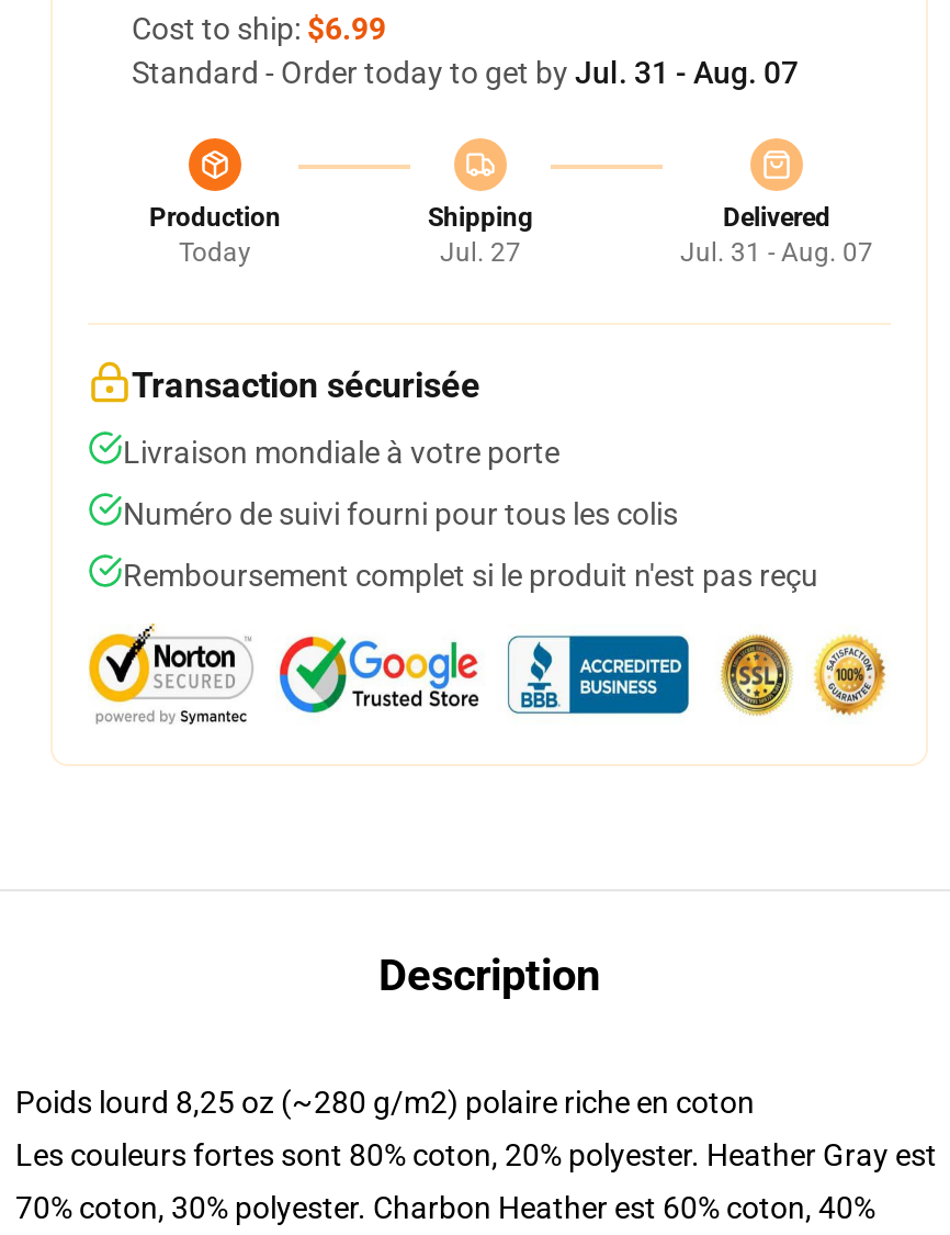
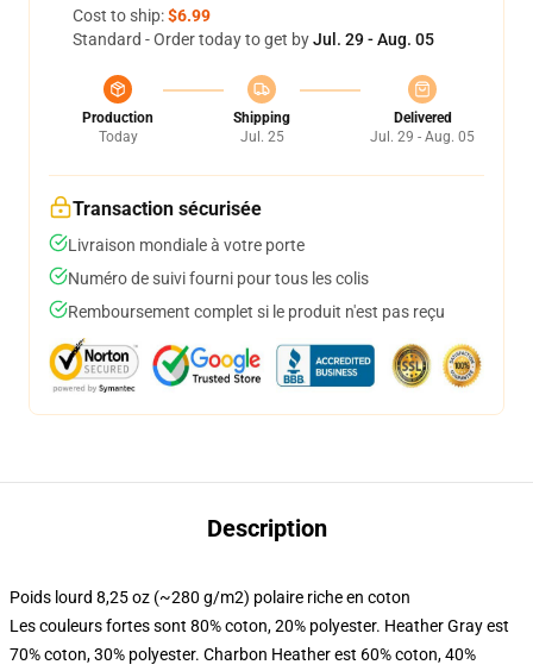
[132,55,799,90] Standard - Order today to get by Jul. 31 - Aug. 07 -> [73,30,434,49] Standard - Order today to get by Jul. 29 - Aug. 05
[440,237,521,268] Jul. 27 -> [240,128,284,145] Jul. 25
[680,237,873,268] Jul. 31 - Aug. 07 -> [370,128,475,145] Jul. 29 - Aug. 05

